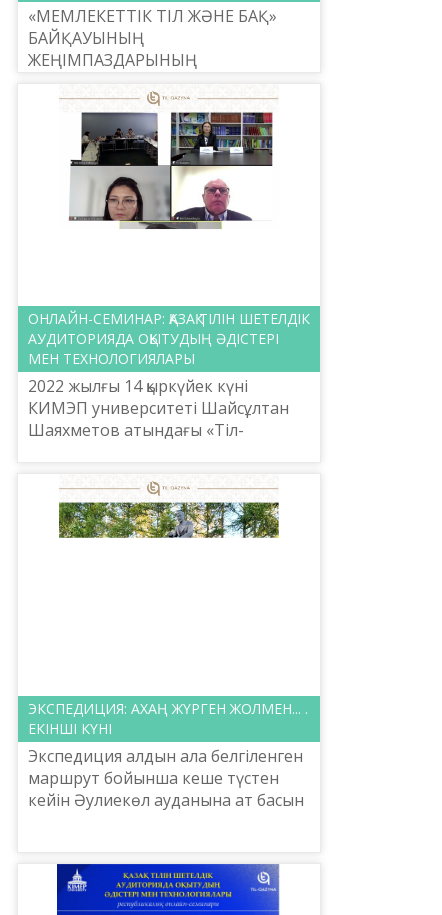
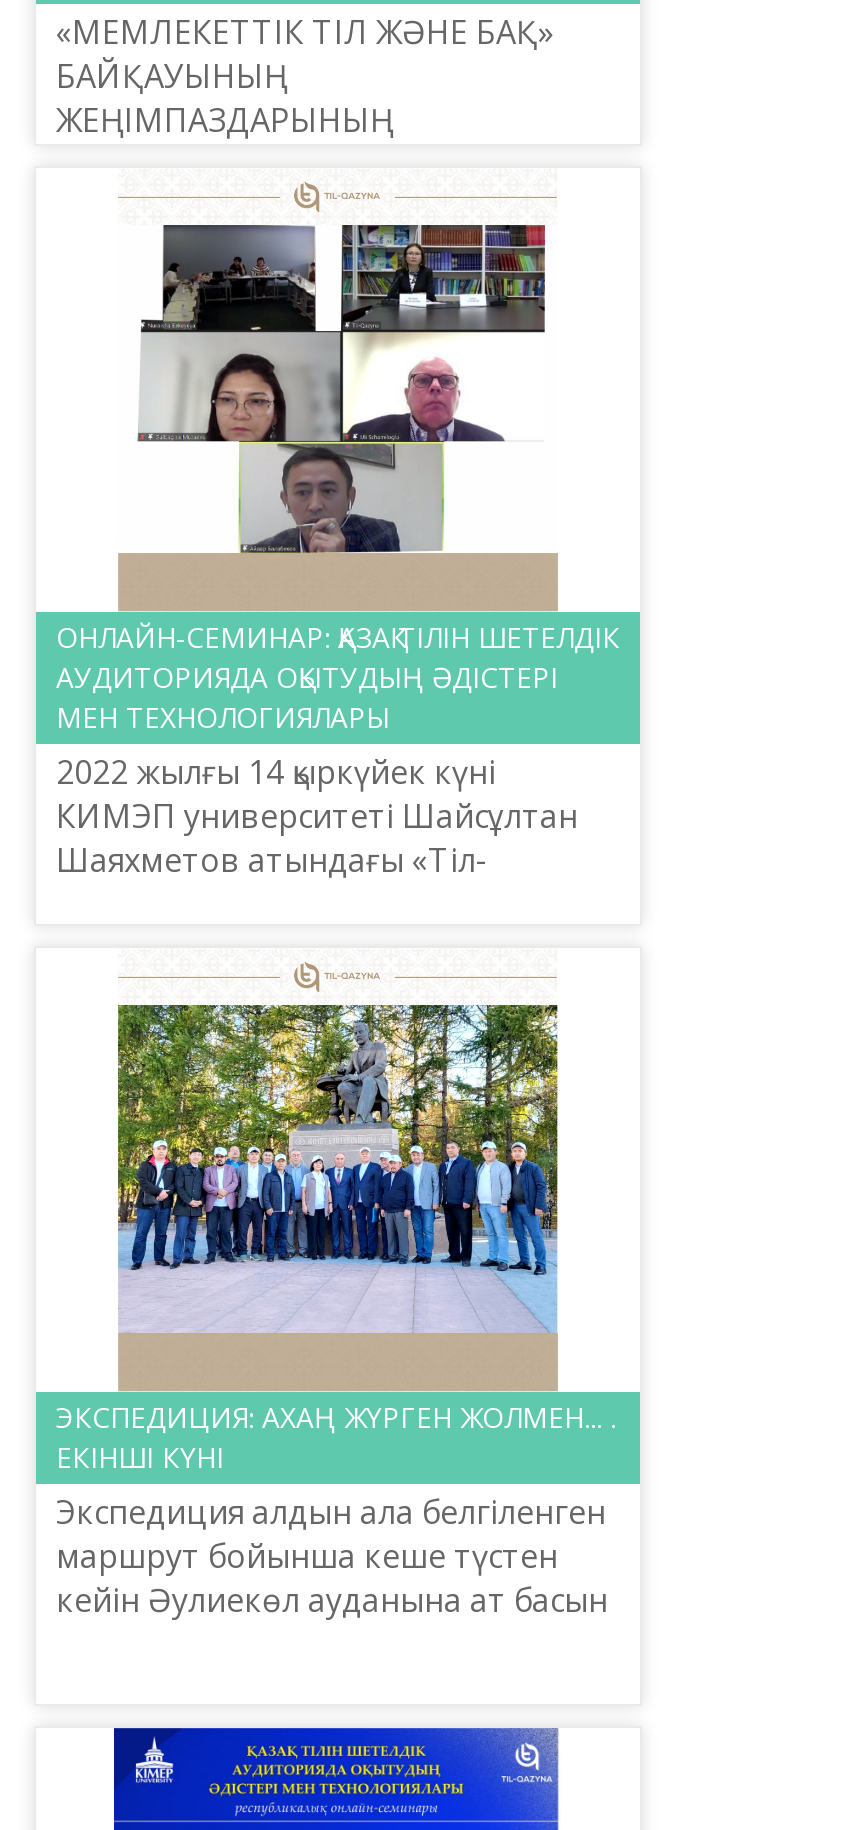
none -> [116,458,560,612] [image]
none -> [116,1074,560,1392] [image]

